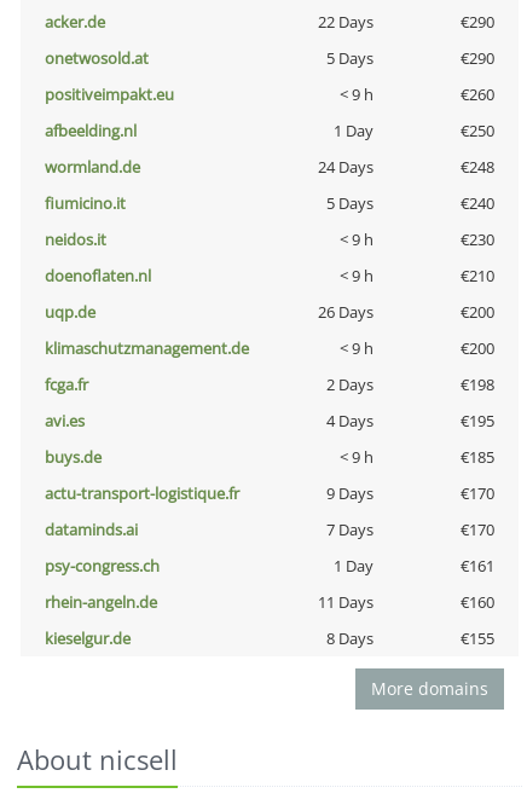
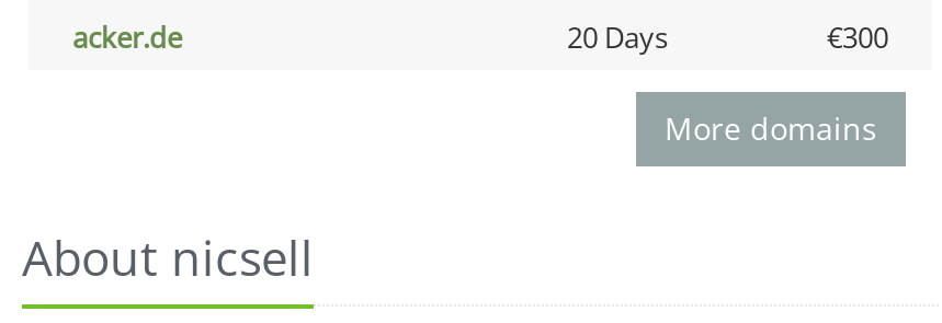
[45,11,494,649] 22 Days | €290 | onetwosold.at | 5 Days | €290 | positiveimpakt.eu | < 9 h | €260 | afbeelding.nl | 1 Day | €250 | wormland.de | 24 Days | €248 | fiumicino.it | 5 Days | €240 | neidos.it | < 9 h | €230 | doenoflaten.nl | < 9 h | €210 | uqp.de | 26 Days | €200 | klimaschutzmanagement.de | < 9 h | €200 | fcga.fr | 2 Days | €198 | avi.es | 4 Days | €195 | buys.de | < 9 h | €185 | actu-transport-logistique.fr | 9 Days | €170 | dataminds.ai | 7 Days | €170 | psy-congress.ch | 1 Day | €161 | rhein-angeln.de | 11 Days | €160 | kieselgur.de | 8 Days | €155 -> [567,18,888,57] 20 Days | €300

